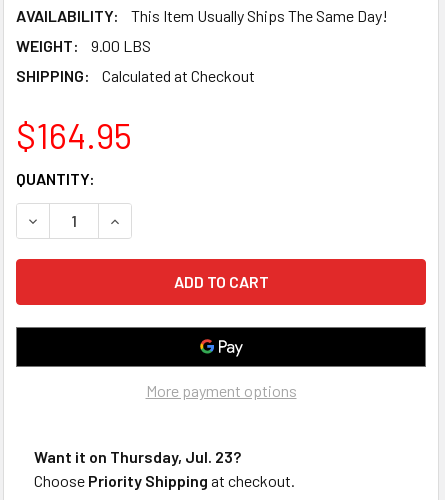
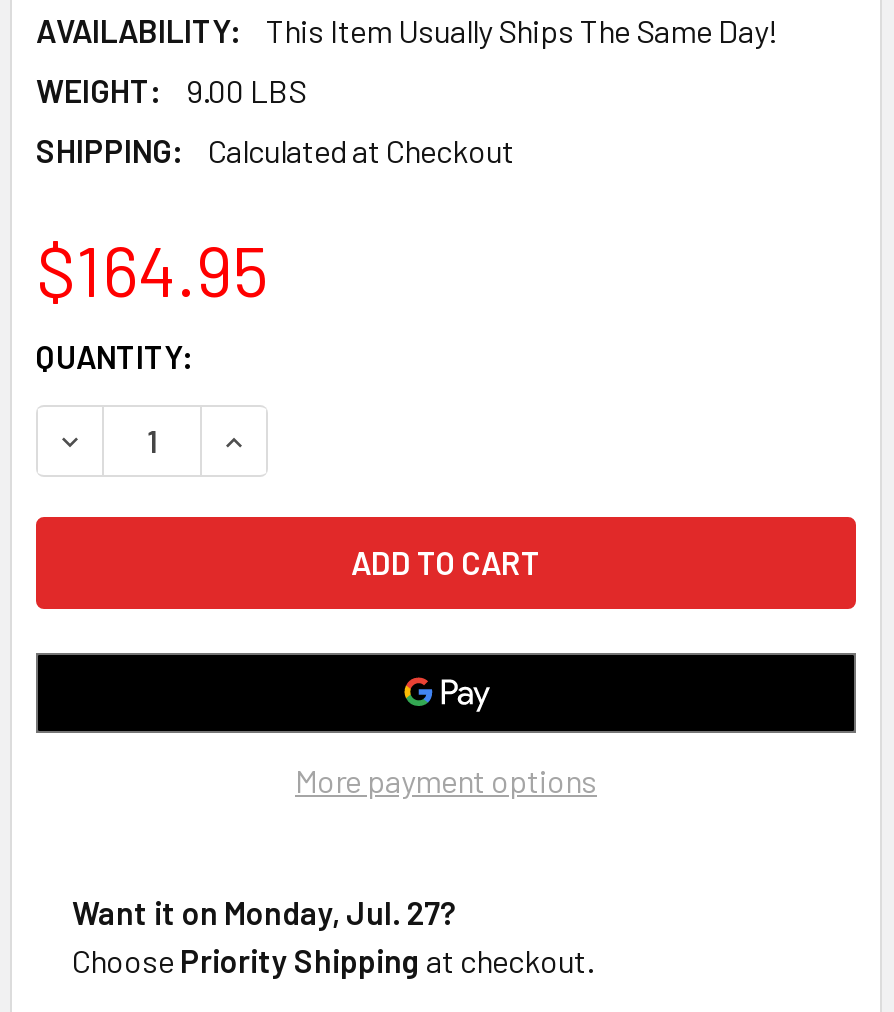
[34,447,241,466] Want it on Thursday, Jul. 23? -> [72,893,456,931] Want it on Monday, Jul. 27?

